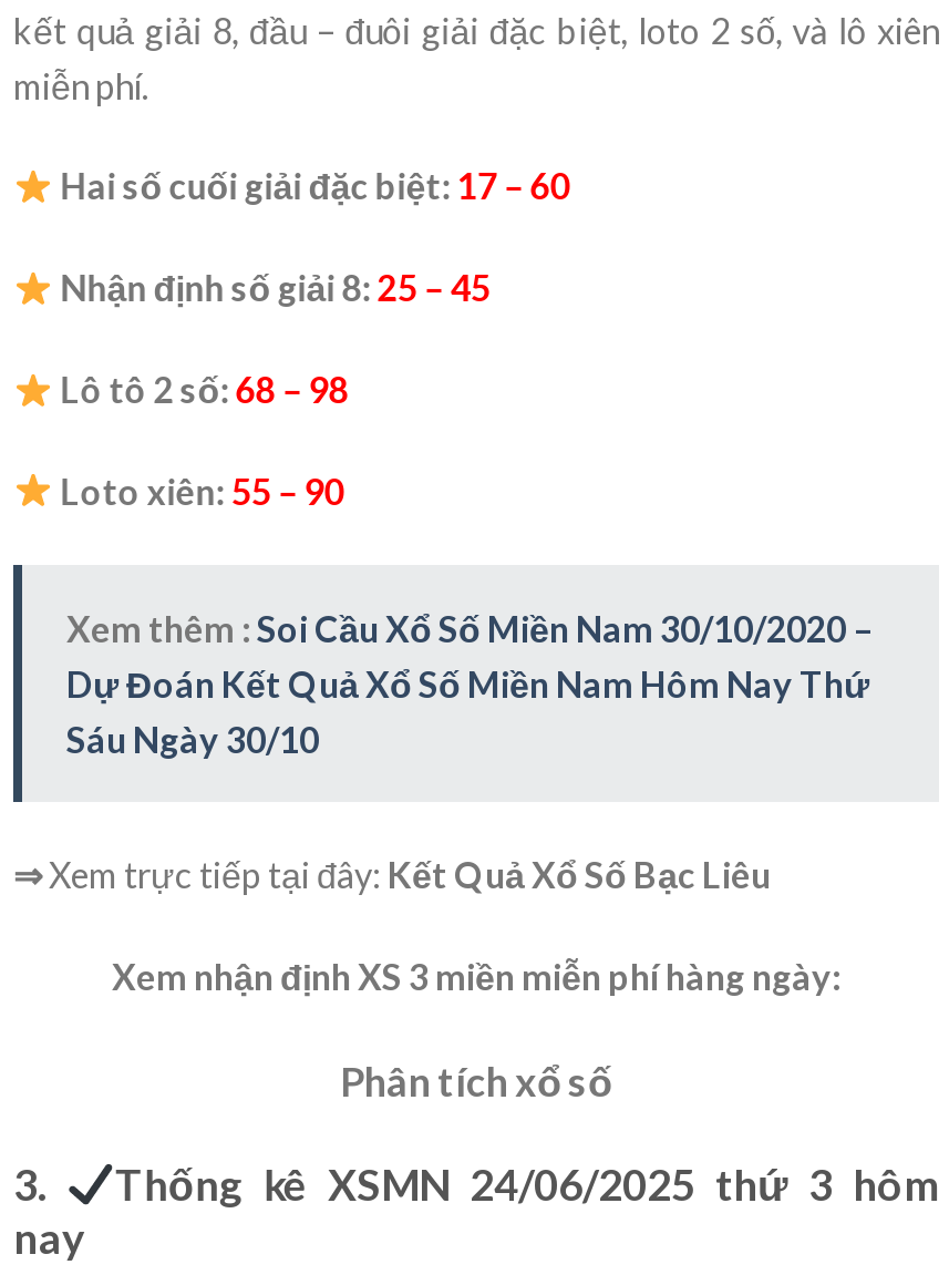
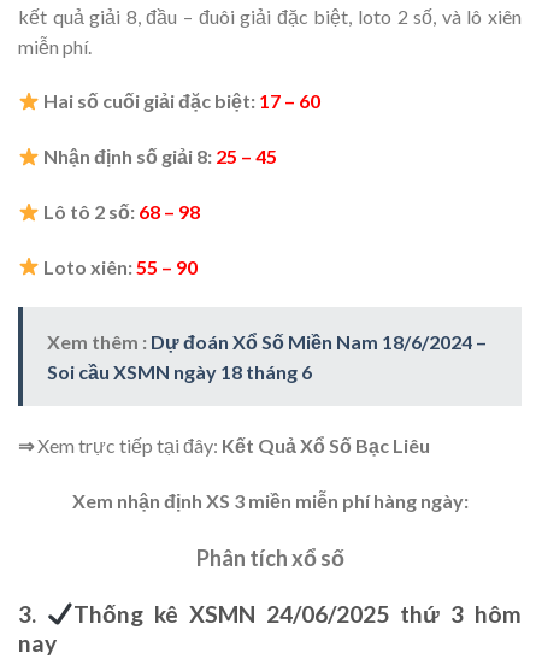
[66,606,873,759] Xem thêm : Soi Cầu Xổ Số Miền Nam 30/10/2020 – | Dự Đoán Kết Quả Xổ Số Miền Nam Hôm Nay Thứ | Sáu Ngày 30/10 -> [47,330,487,383] Xem thêm : Dự đoán Xổ Số Miền Nam 18/6/2024 – | Soi cầu XSMN ngày 18 tháng 6

